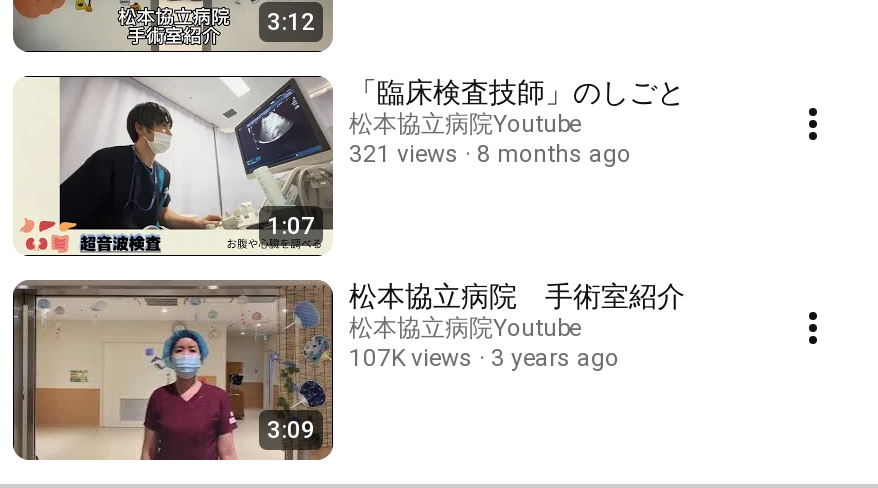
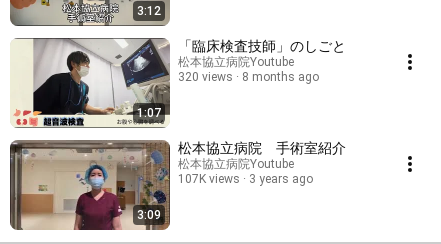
[349,139,631,167] 321 views 8 months ago -> [178,69,319,83] 320 views 8 months ago

